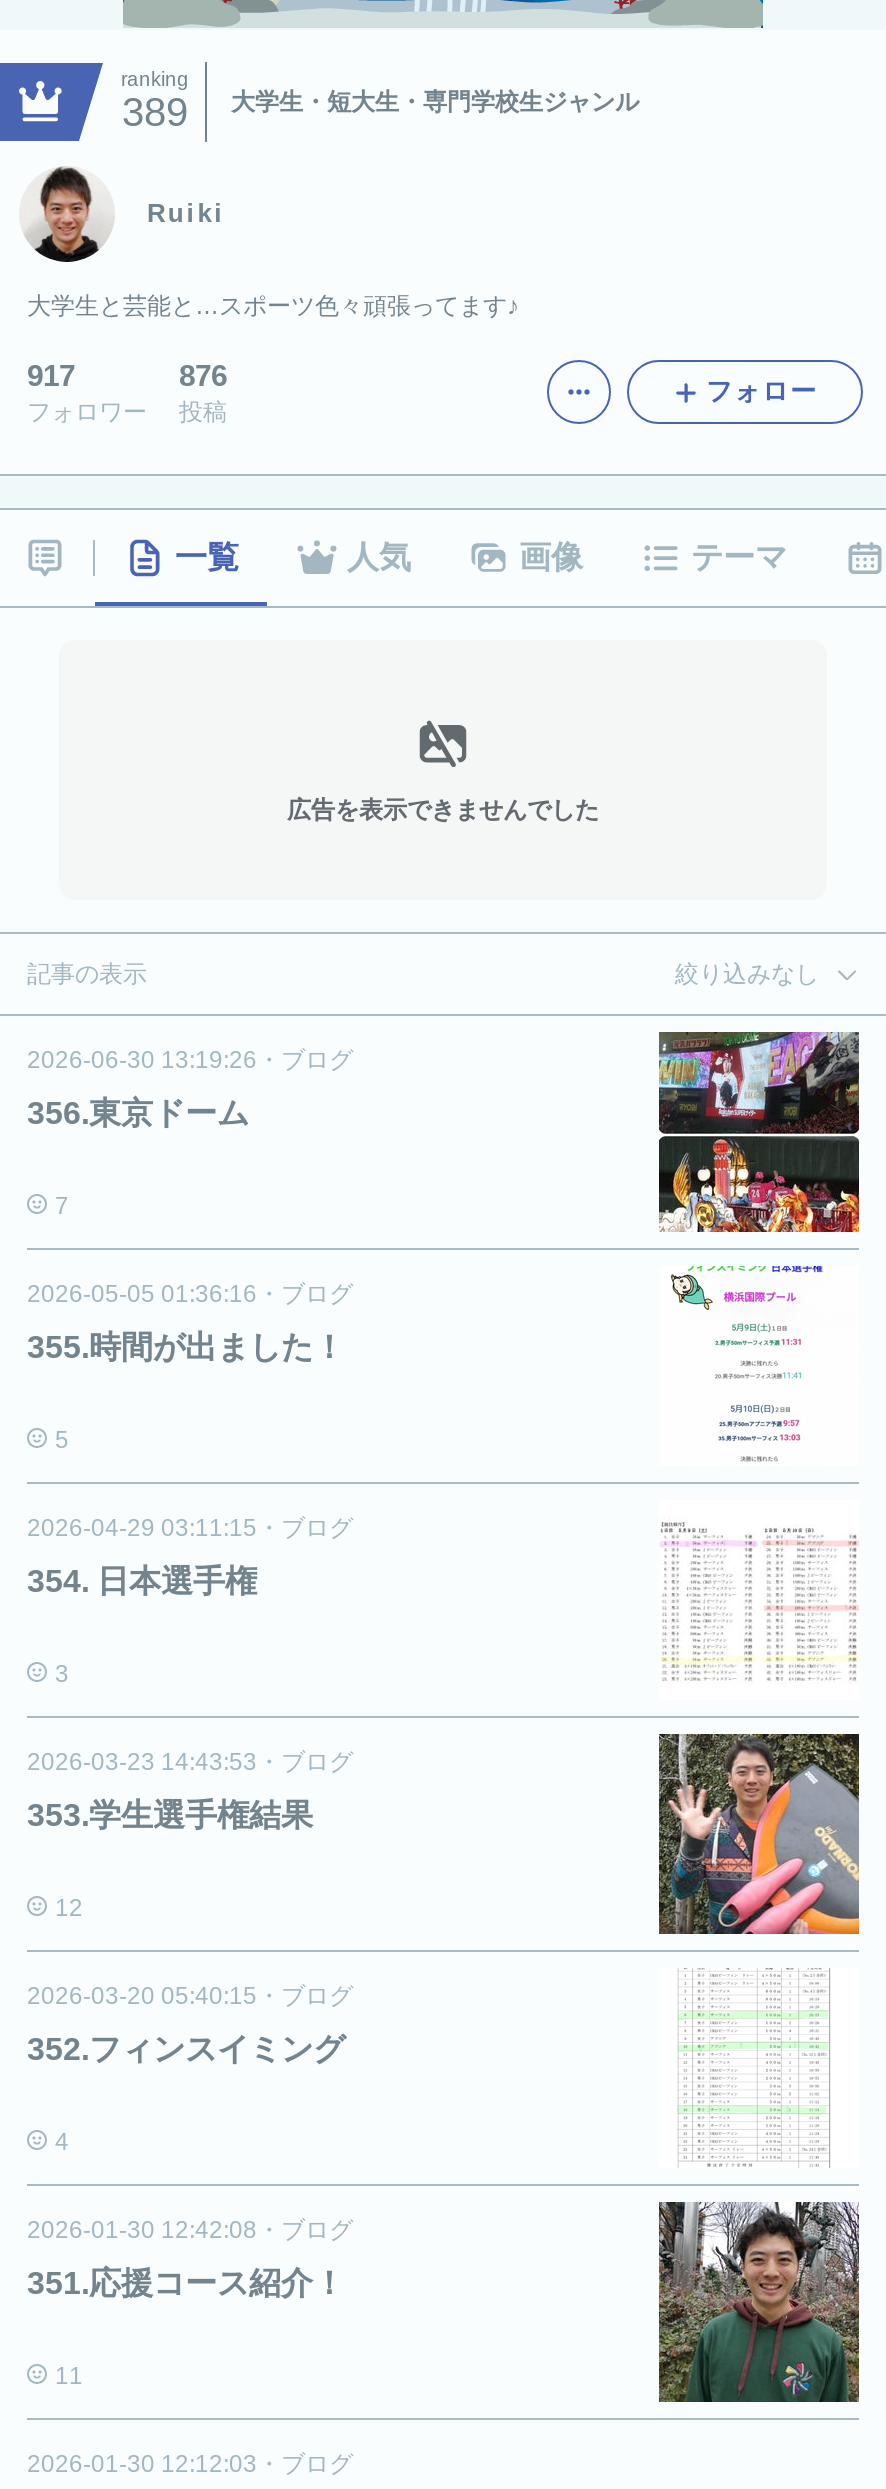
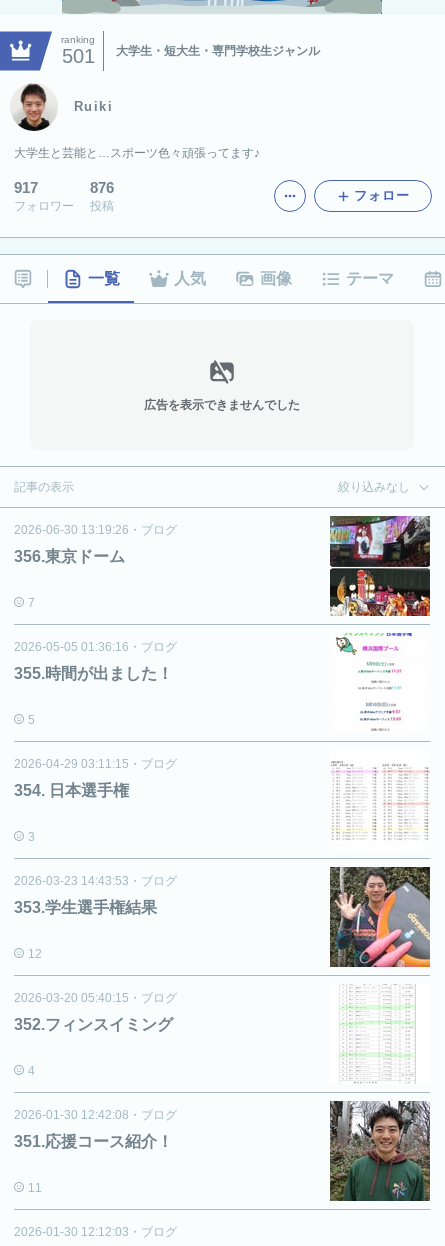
[122,87,639,134] 389 大学生・短大生・専門学校生ジャンル -> [61,43,320,67] 501 大学生・短大生・専門学校生ジャンル

